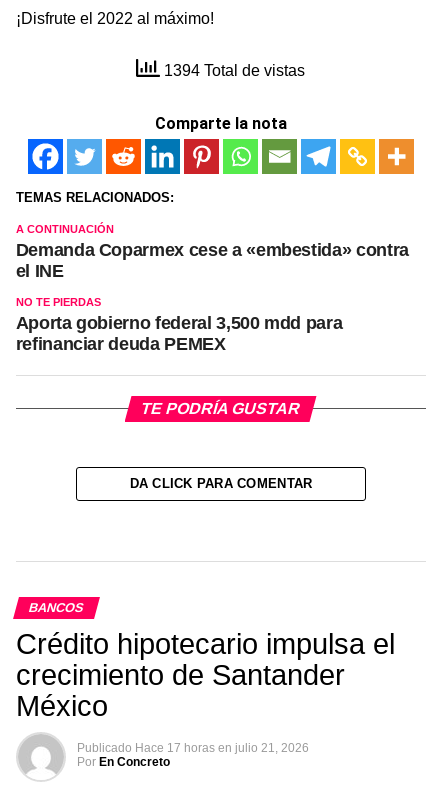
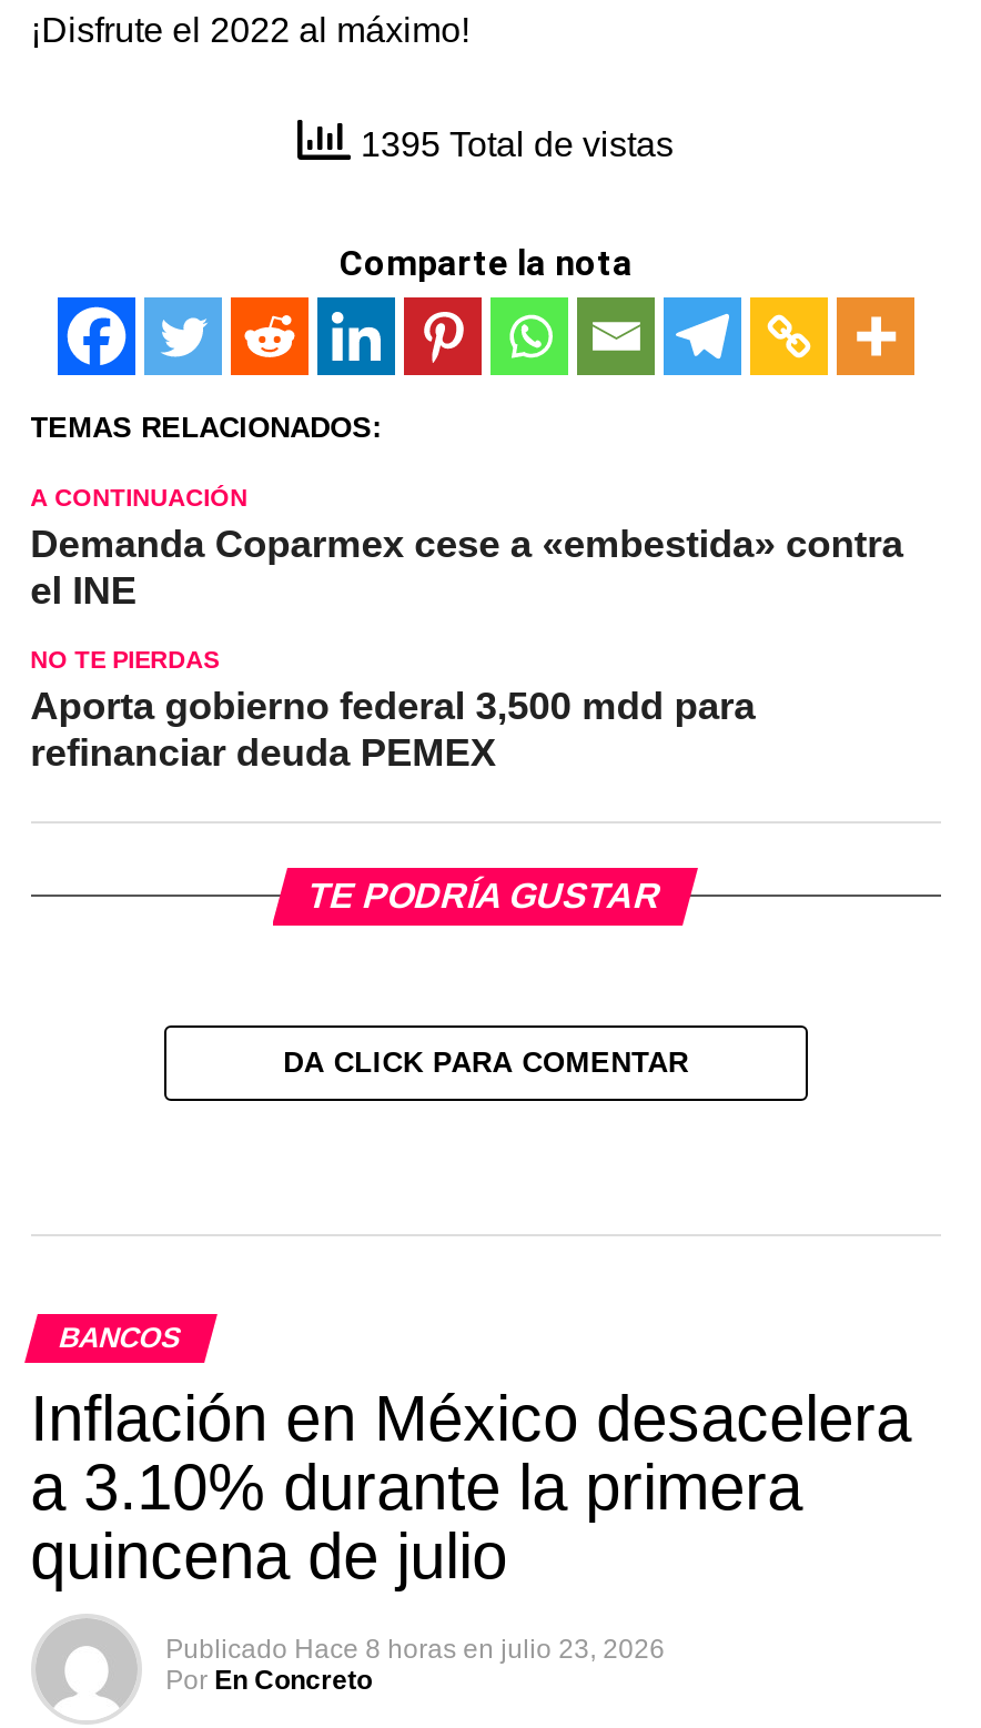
[160,62,305,79] 1394 Total de vistas -> [352,126,674,164] 1395 Total de vistas
[16,628,395,722] Crédito hipotecario impulsa el | crecimiento de Santander | México -> [30,1383,912,1591] Inflación en México desacelera | a 3.10% durante la primera | quincena de julio
[77,741,309,755] Publicado Hace 17 horas en julio 21, 2026 -> [166,1634,665,1665] Publicado Hace 8 horas en julio 23, 2026

